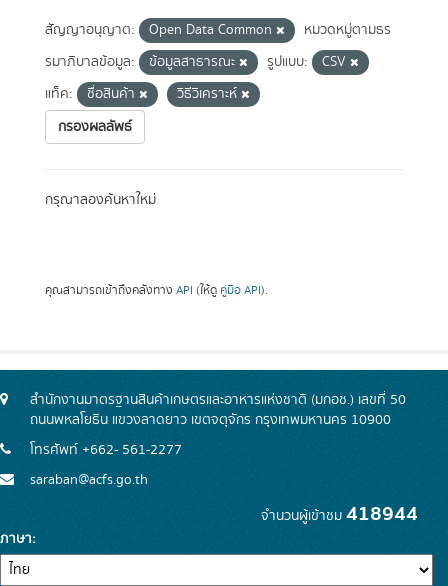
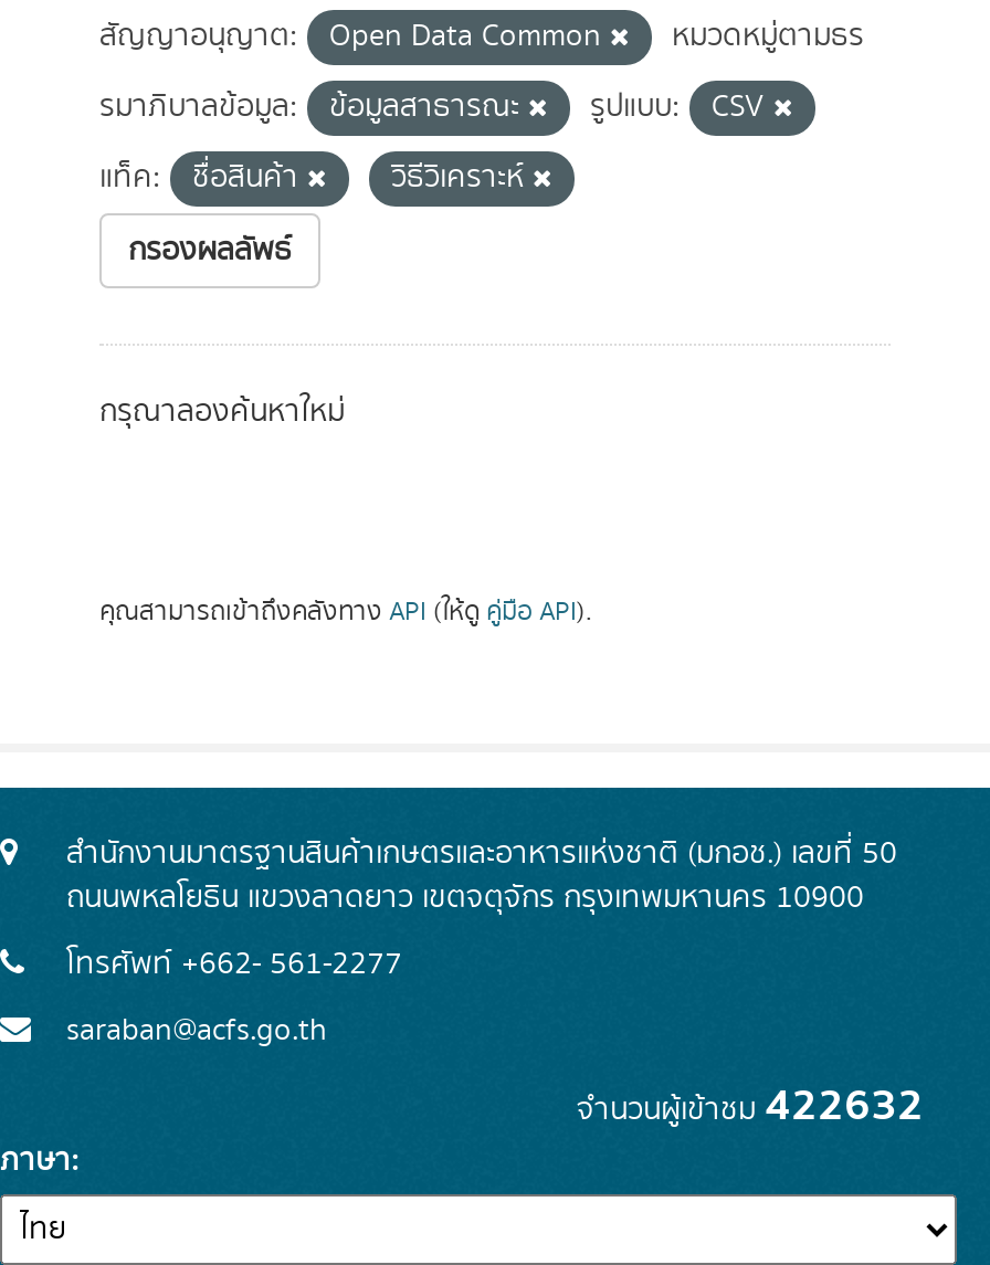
[261,498,418,530] จำนวนผู้เข้าชม418944 -> [577,1071,924,1141] จำนวนผู้เข้าชม422632

